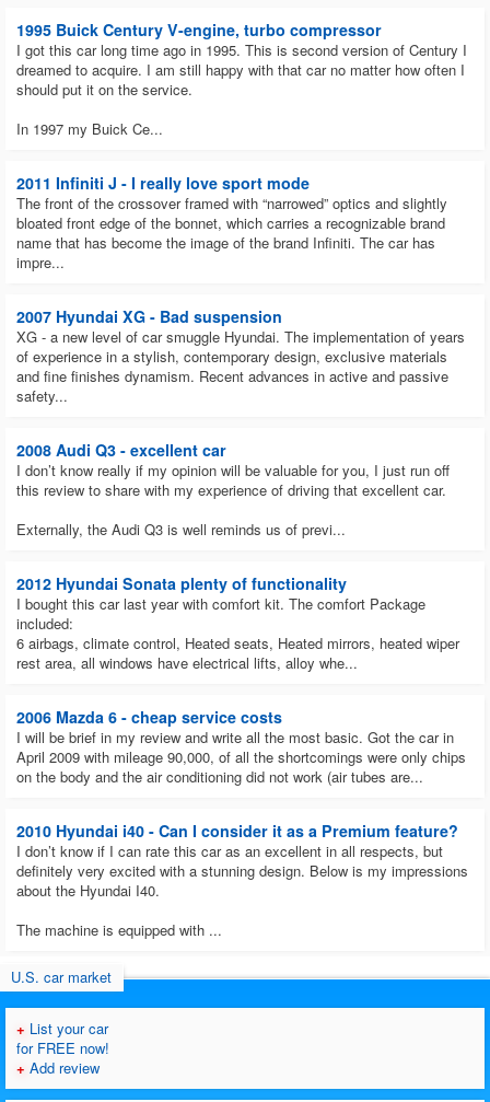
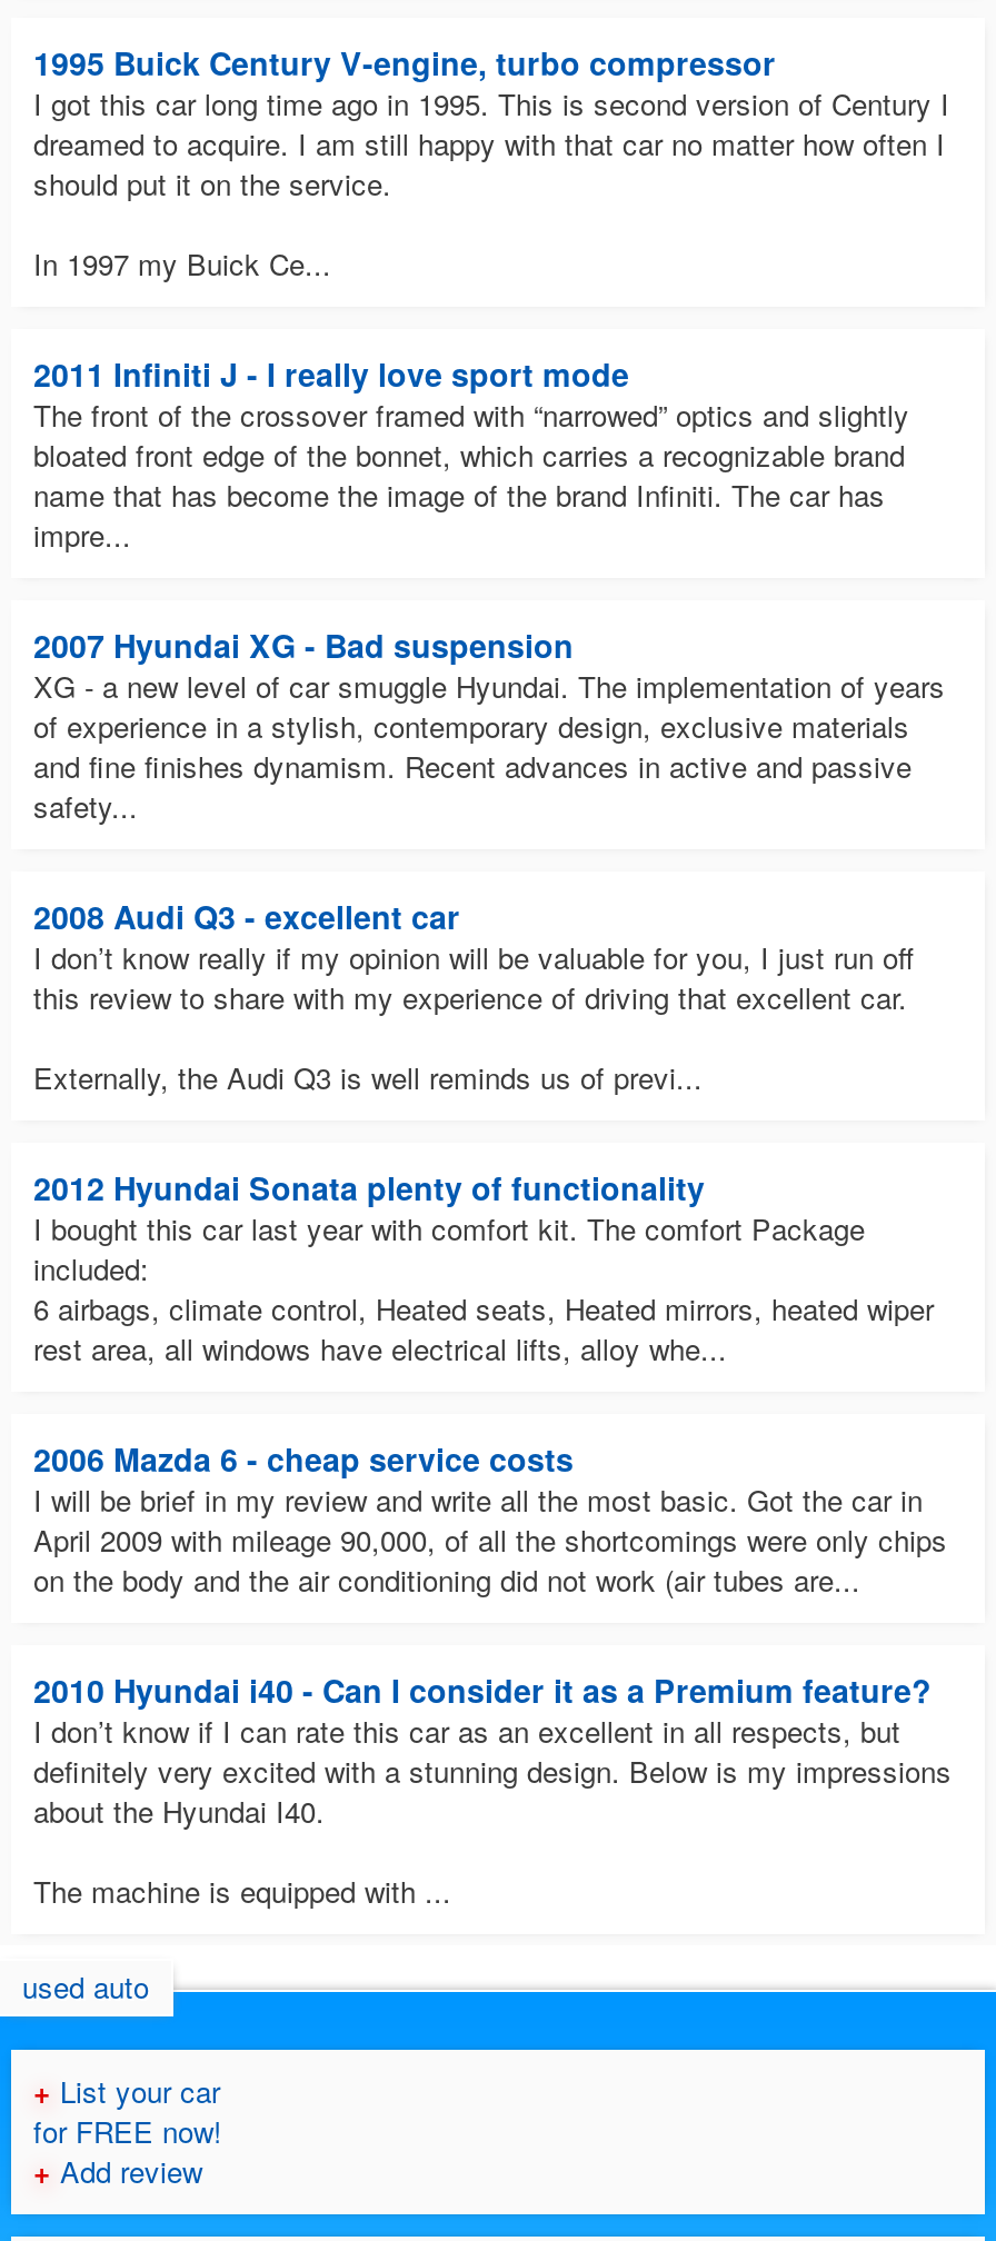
[11,967,112,987] U.S. car market -> [22,1966,149,2008] used auto

